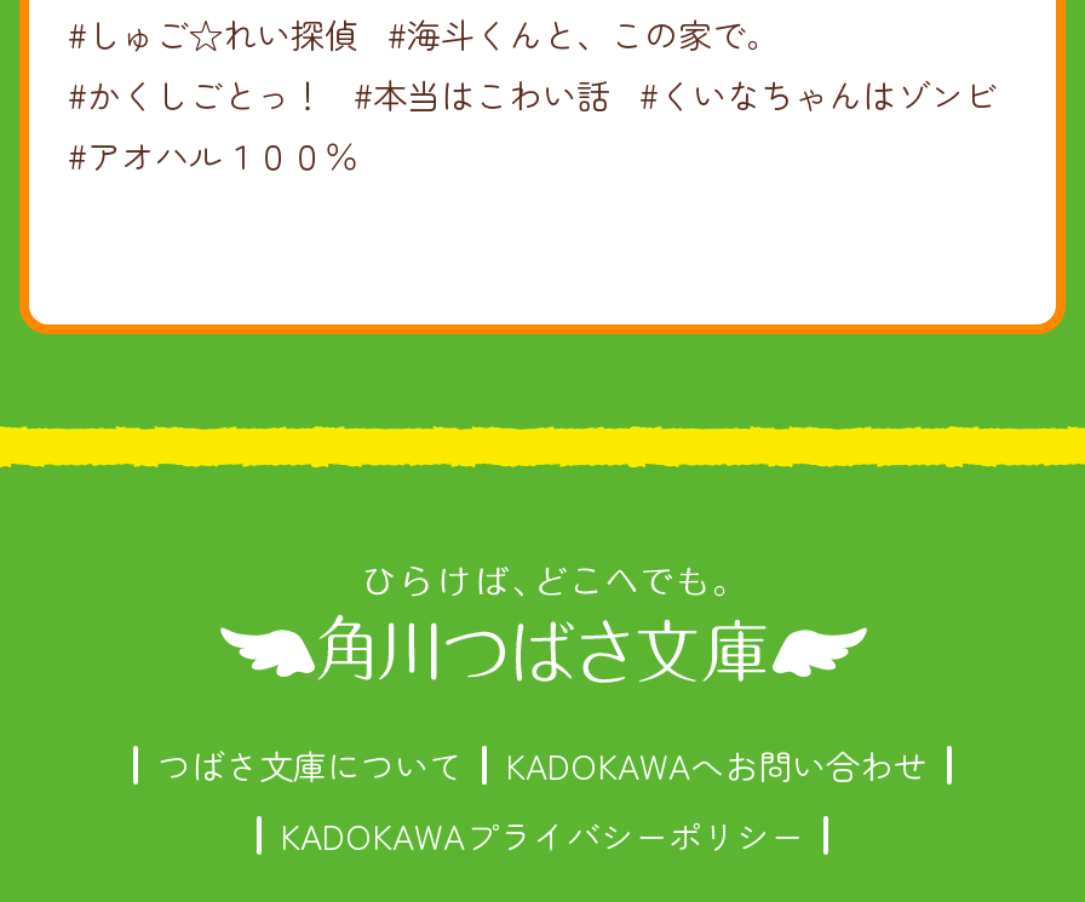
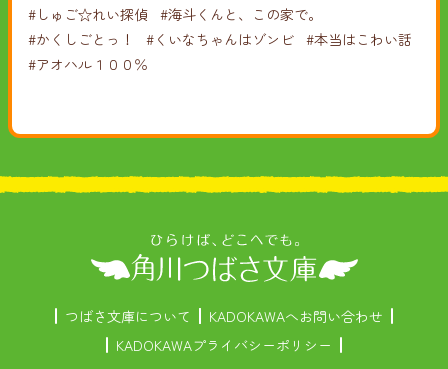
[68,69,998,118] #かくしごとっ！ #本当はこわい話 #くいなちゃんはゾンビ -> [28,29,412,49] #かくしごとっ！ #くいなちゃんはゾンビ #本当はこわい話

